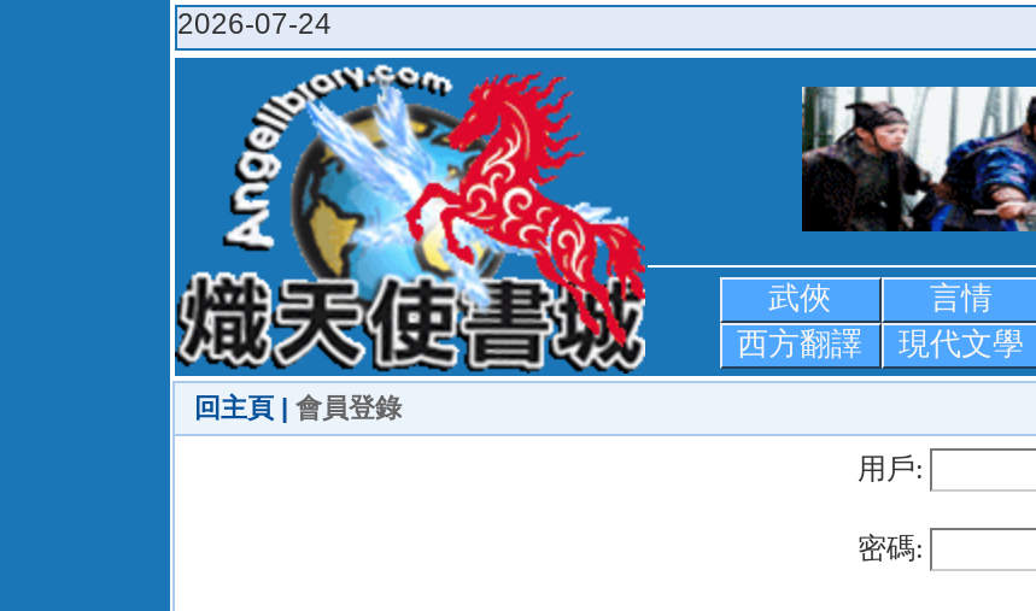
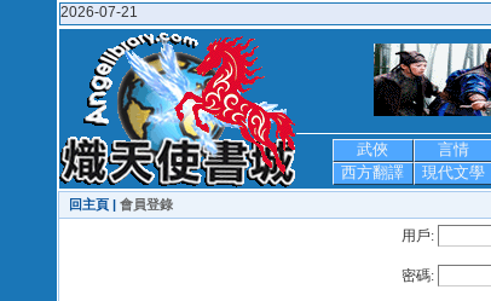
[177,7,332,41] 2026-07-24 -> [60,4,138,21] 2026-07-21

